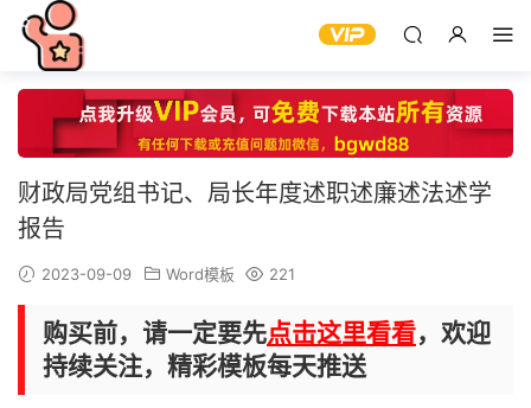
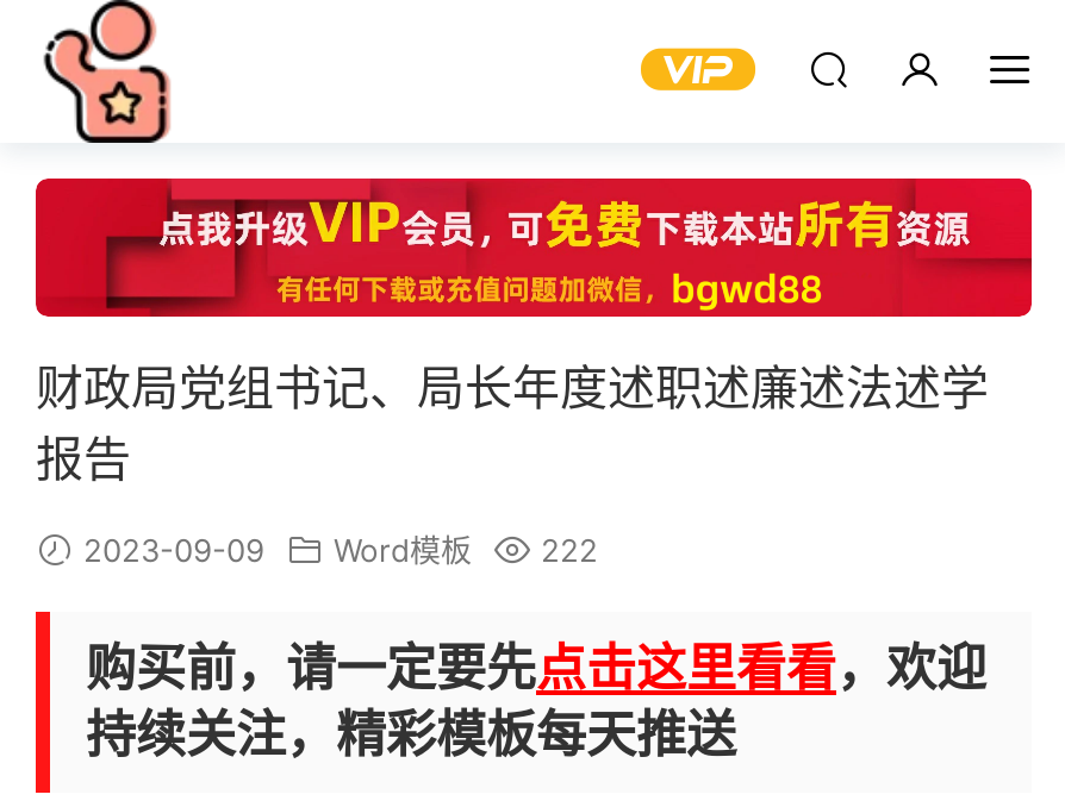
[37,265,295,284] 2023-09-09 Word模板 221 -> [74,531,598,569] 2023-09-09 Word模板 222

